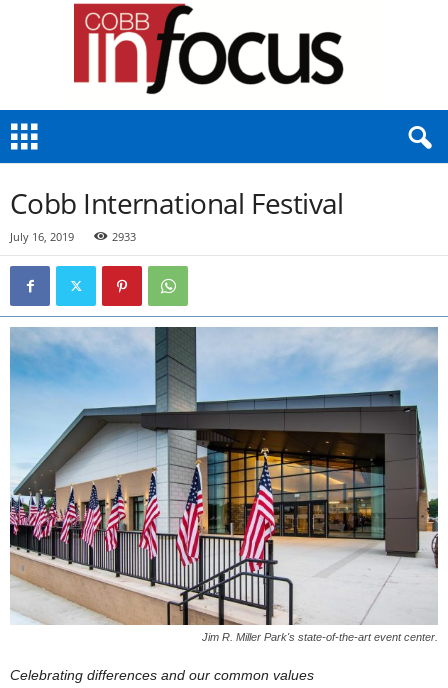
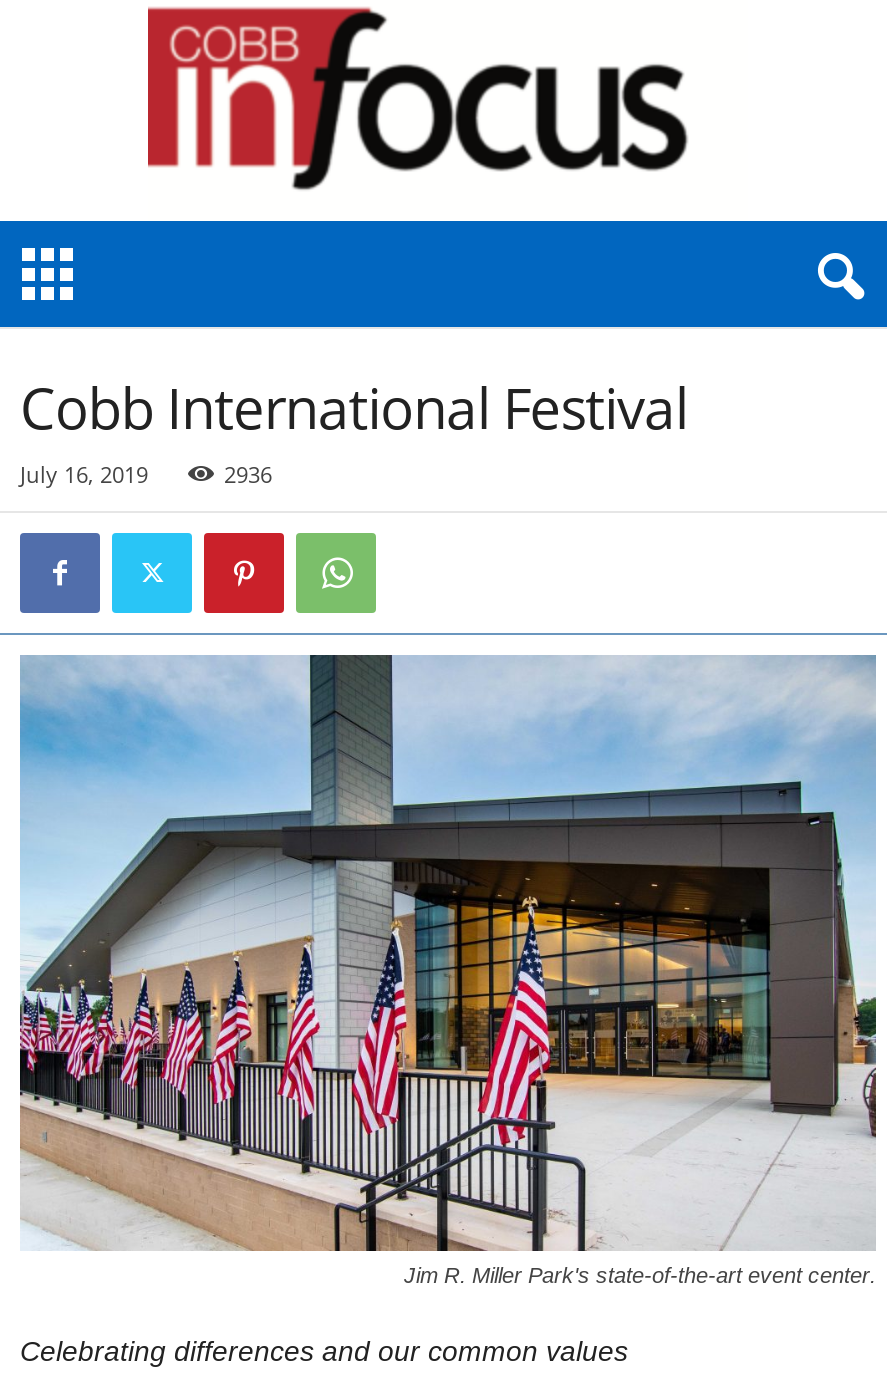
[112,229,136,244] 2933 -> [224,459,272,489] 2936

